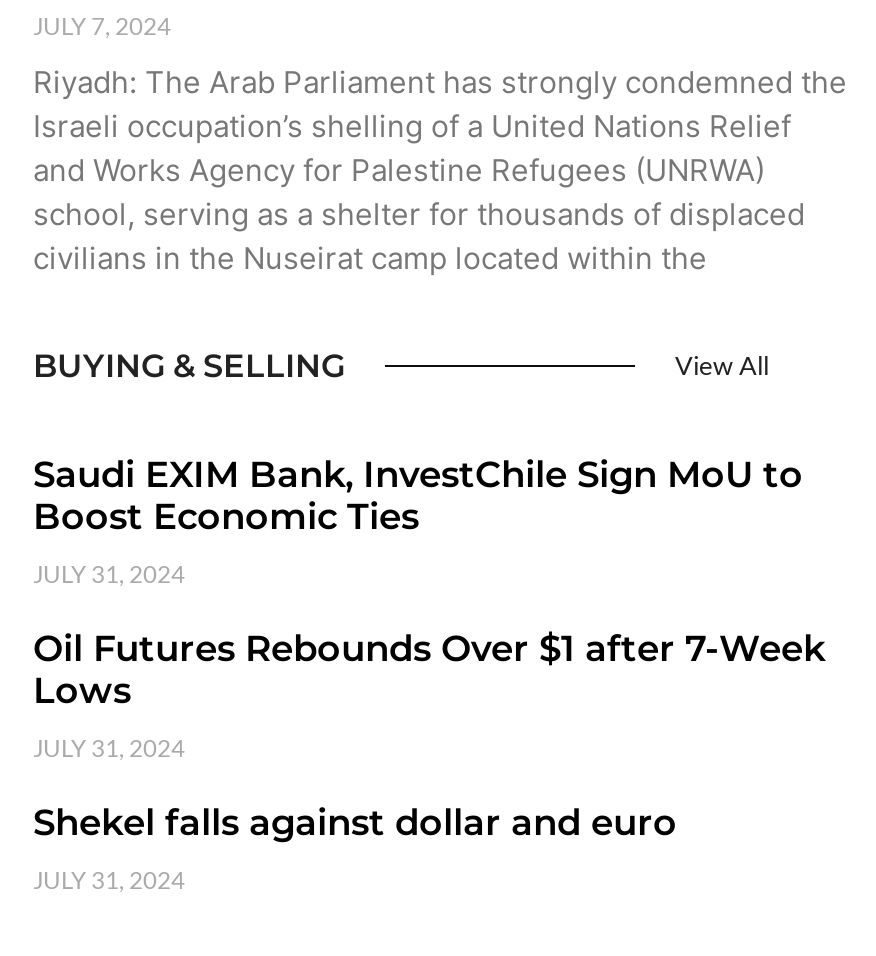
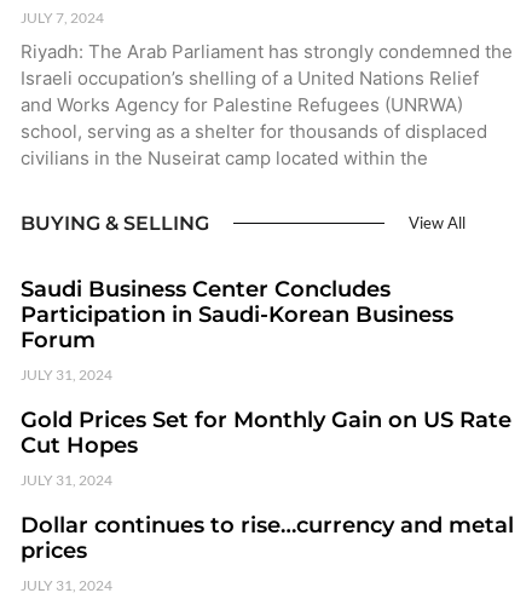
[33,453,803,539] Saudi EXIM Bank, InvestChile Sign MoU to | Boost Economic Ties -> [21,276,453,353] Saudi Business Center Concludes | Participation in Saudi-Korean Business | Forum
[33,627,825,713] Oil Futures Rebounds Over $1 after 7-Week | Lows -> [21,406,511,458] Gold Prices Set for Monthly Gain on US Rate | Cut Hopes
[33,801,677,845] Shekel falls against dollar and euro -> [21,512,514,564] Dollar continues to rise…currency and metal | prices

